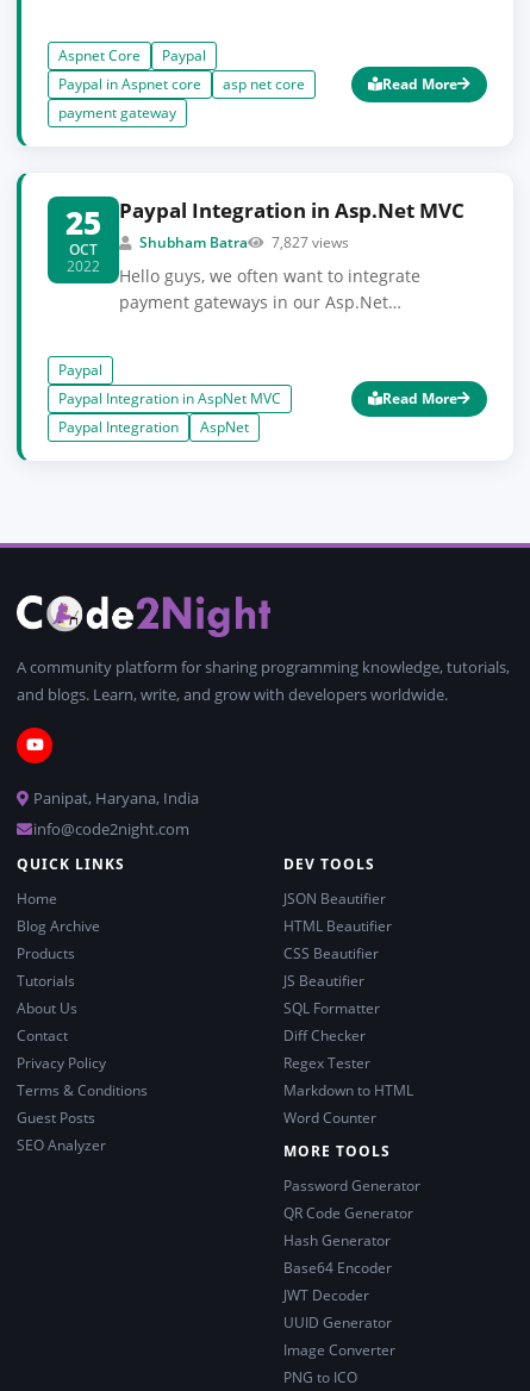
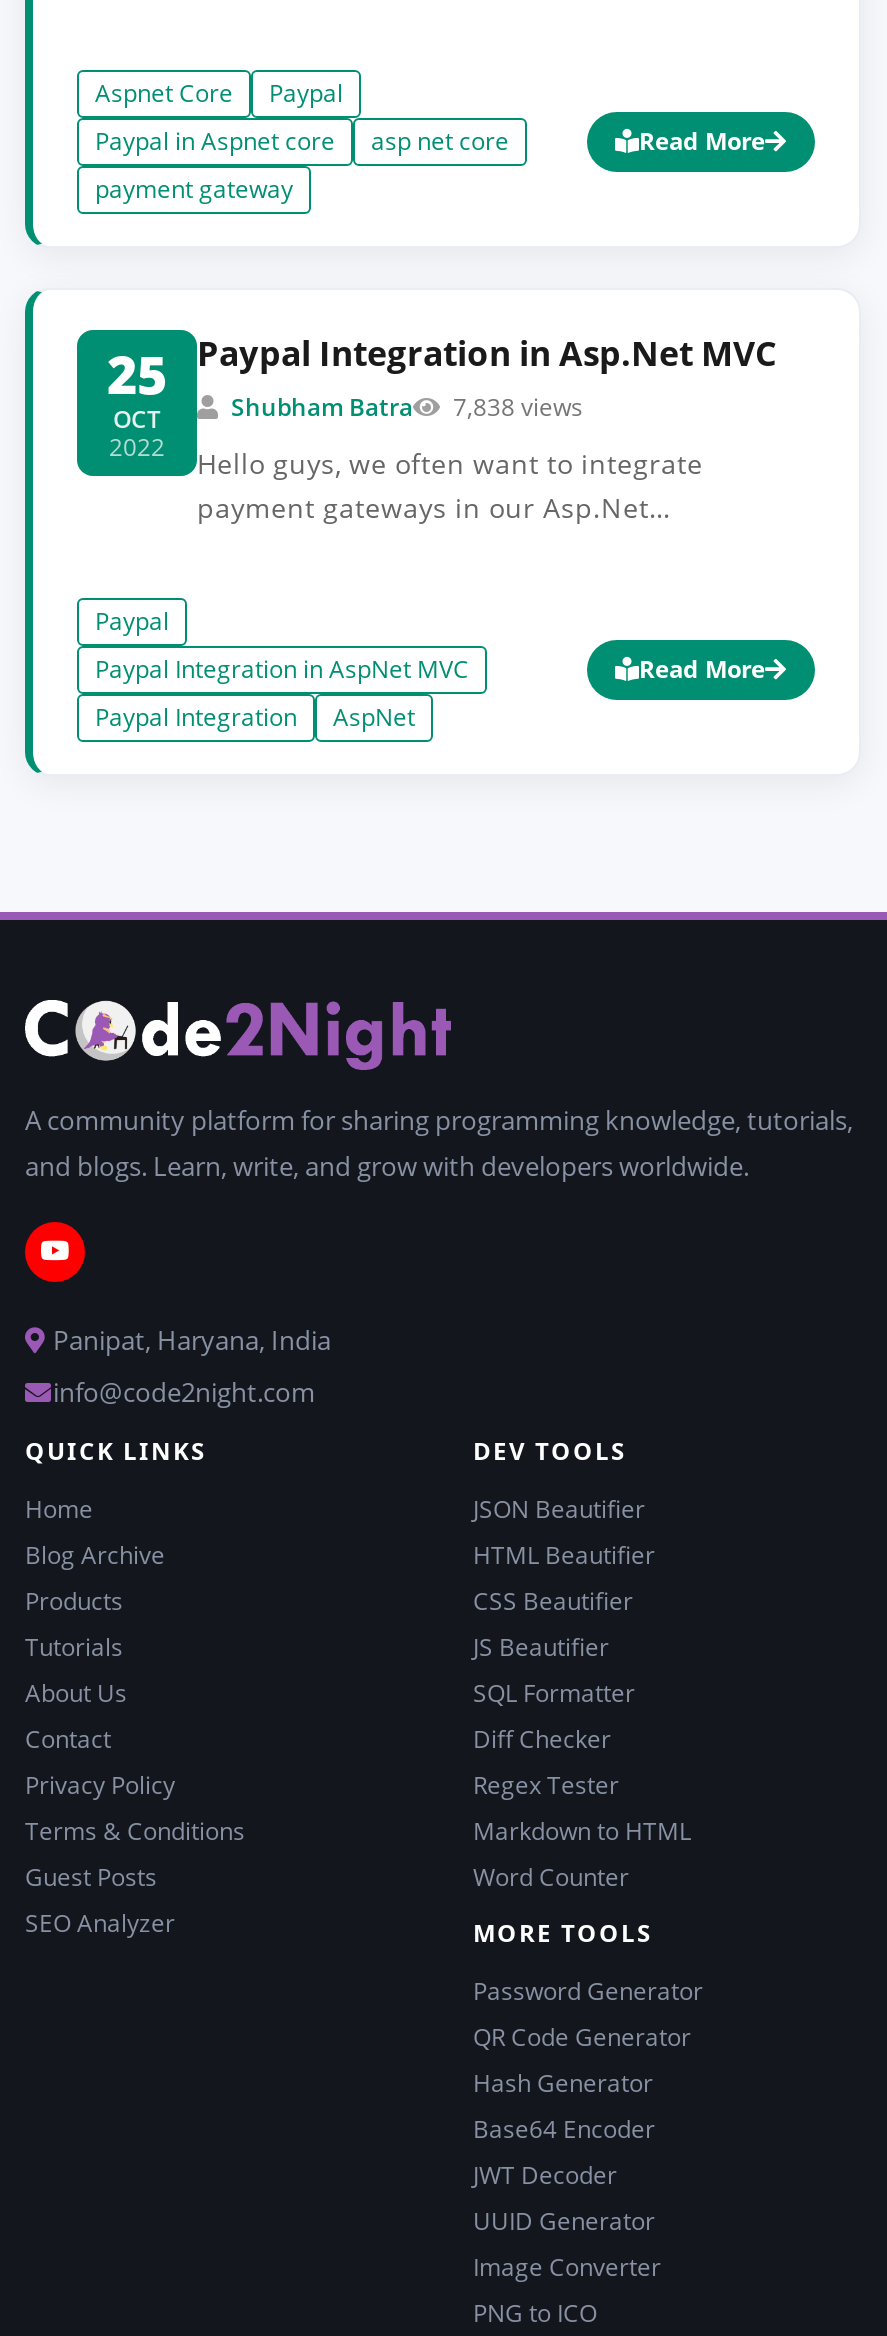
[66,196,464,252] 25 Paypal Integration in Asp.Net MVC Shubham Batra 7,827 views -> [107,330,777,424] 25 Paypal Integration in Asp.Net MVC Shubham Batra 7,838 views

